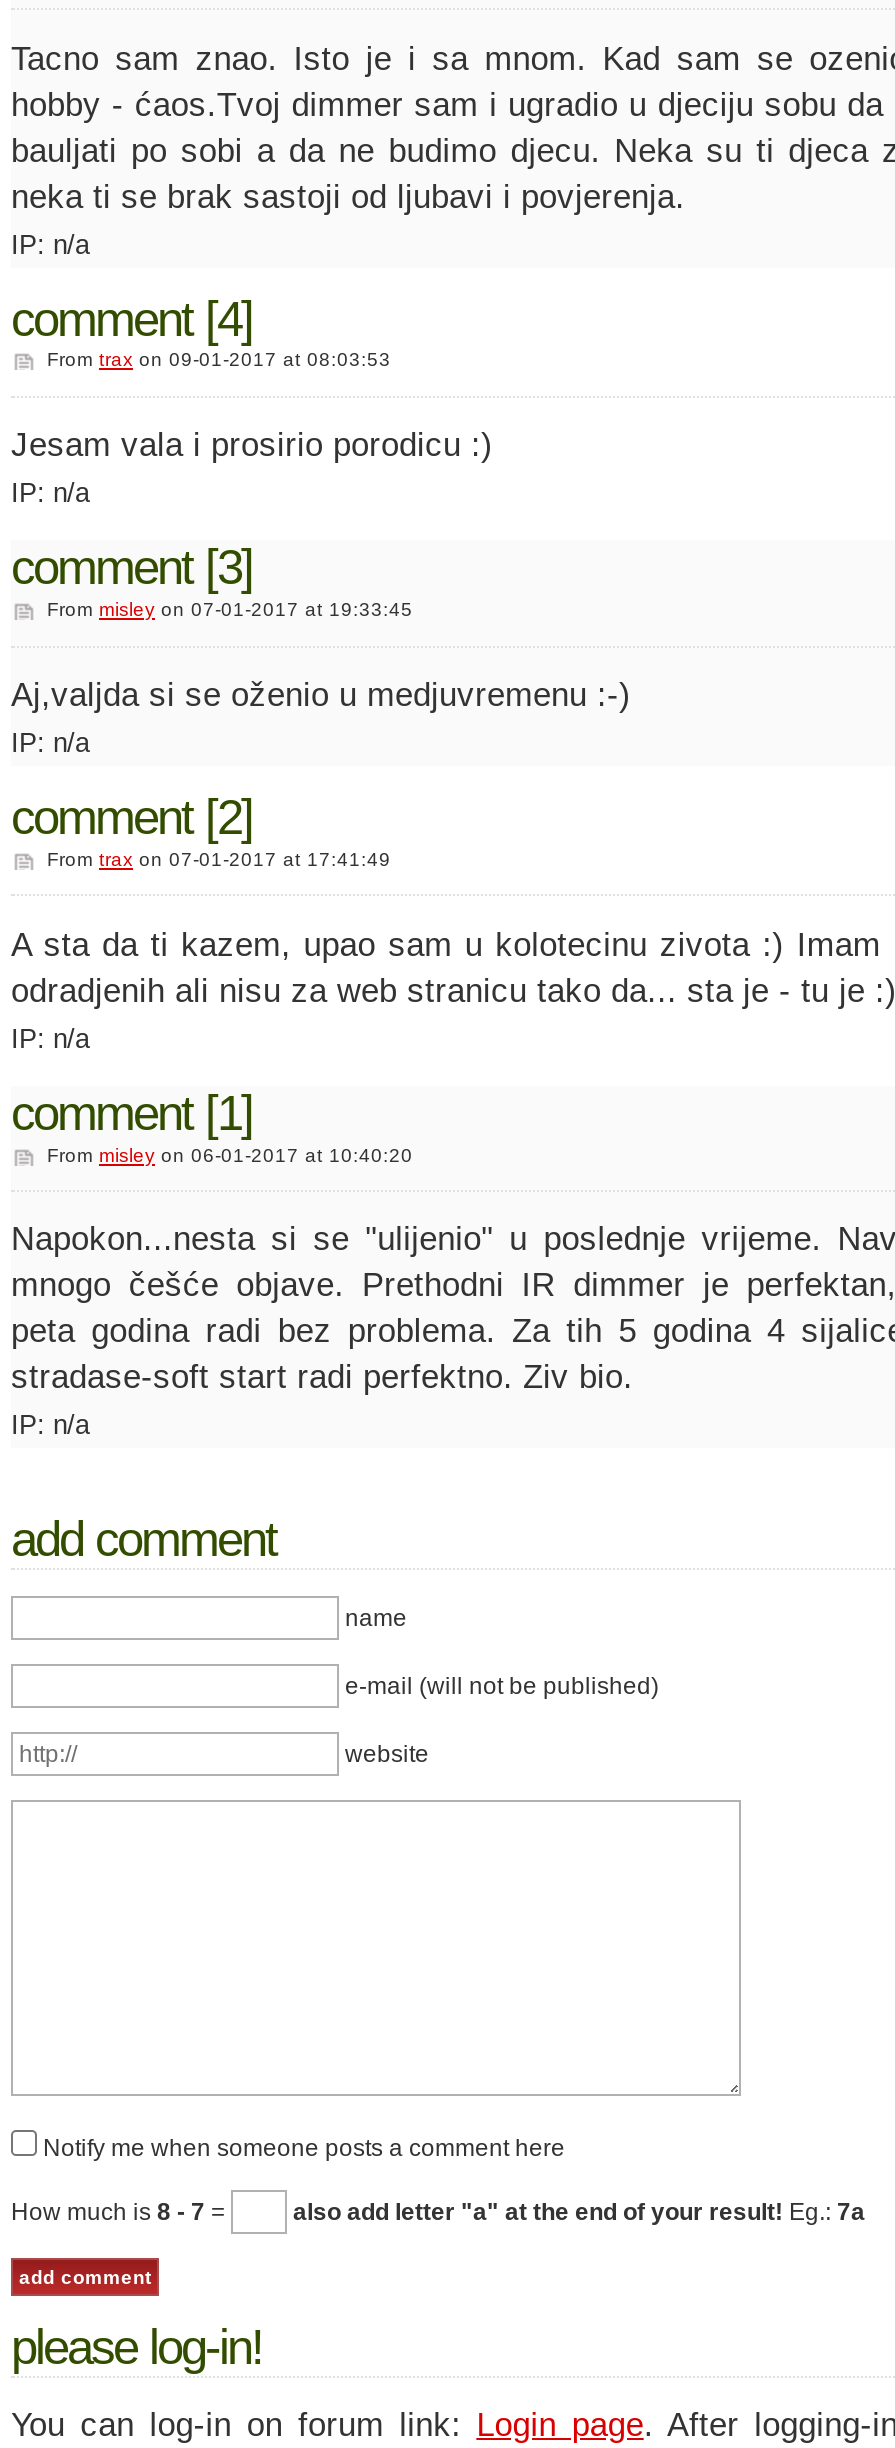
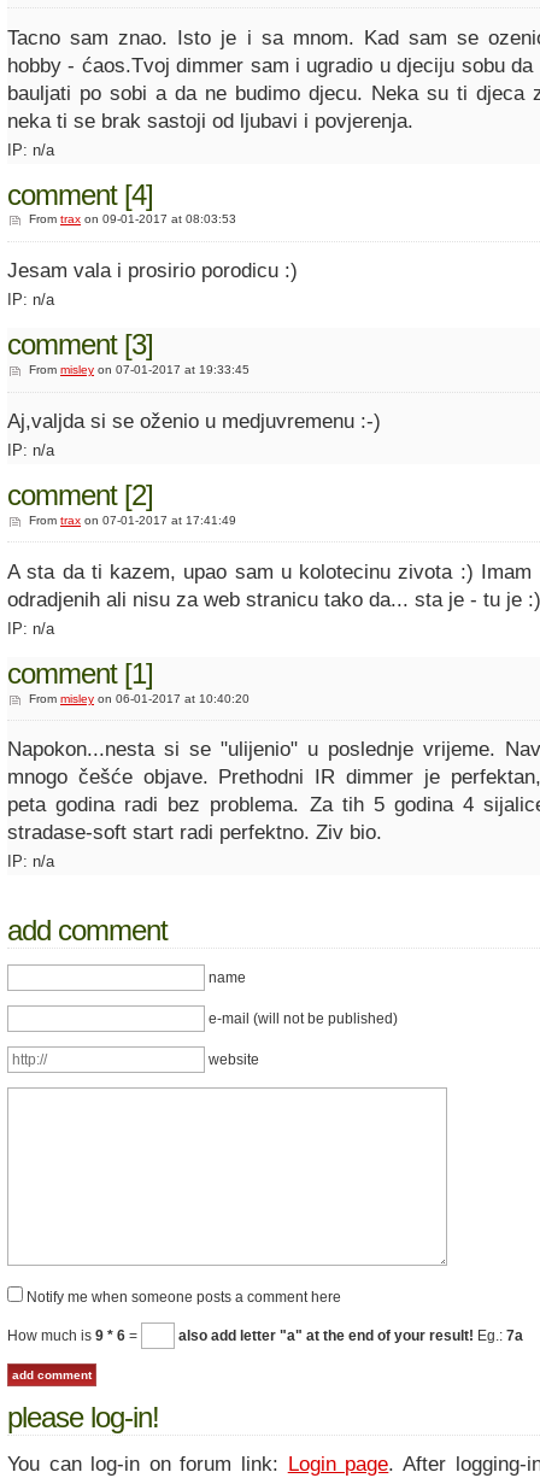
[11,2197,231,2225] How much is 8 - 7 = -> [7,1327,141,1344] How much is 9 * 6 =

